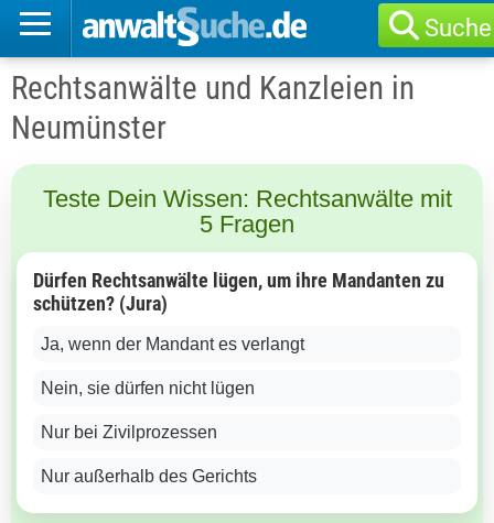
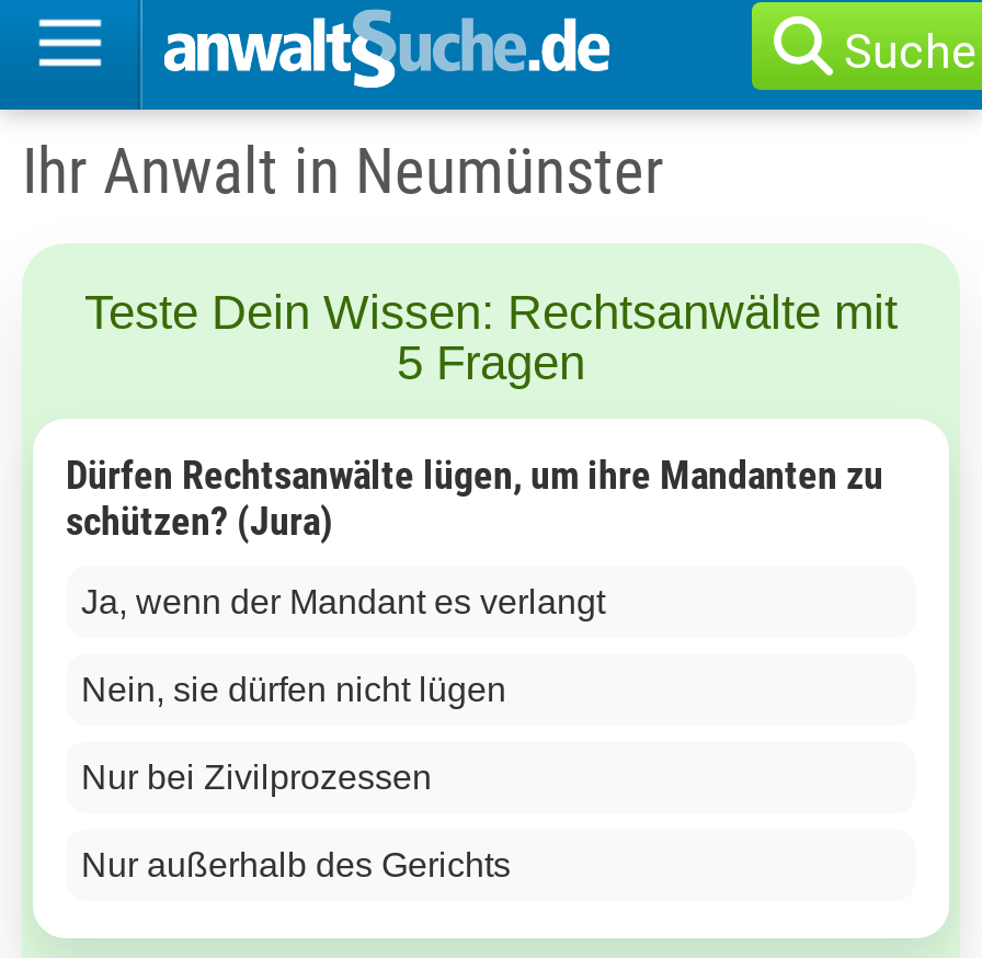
[11,69,415,146] Rechtsanwälte und Kanzleien in | Neumünster -> [22,134,664,208] Ihr Anwalt in Neumünster

